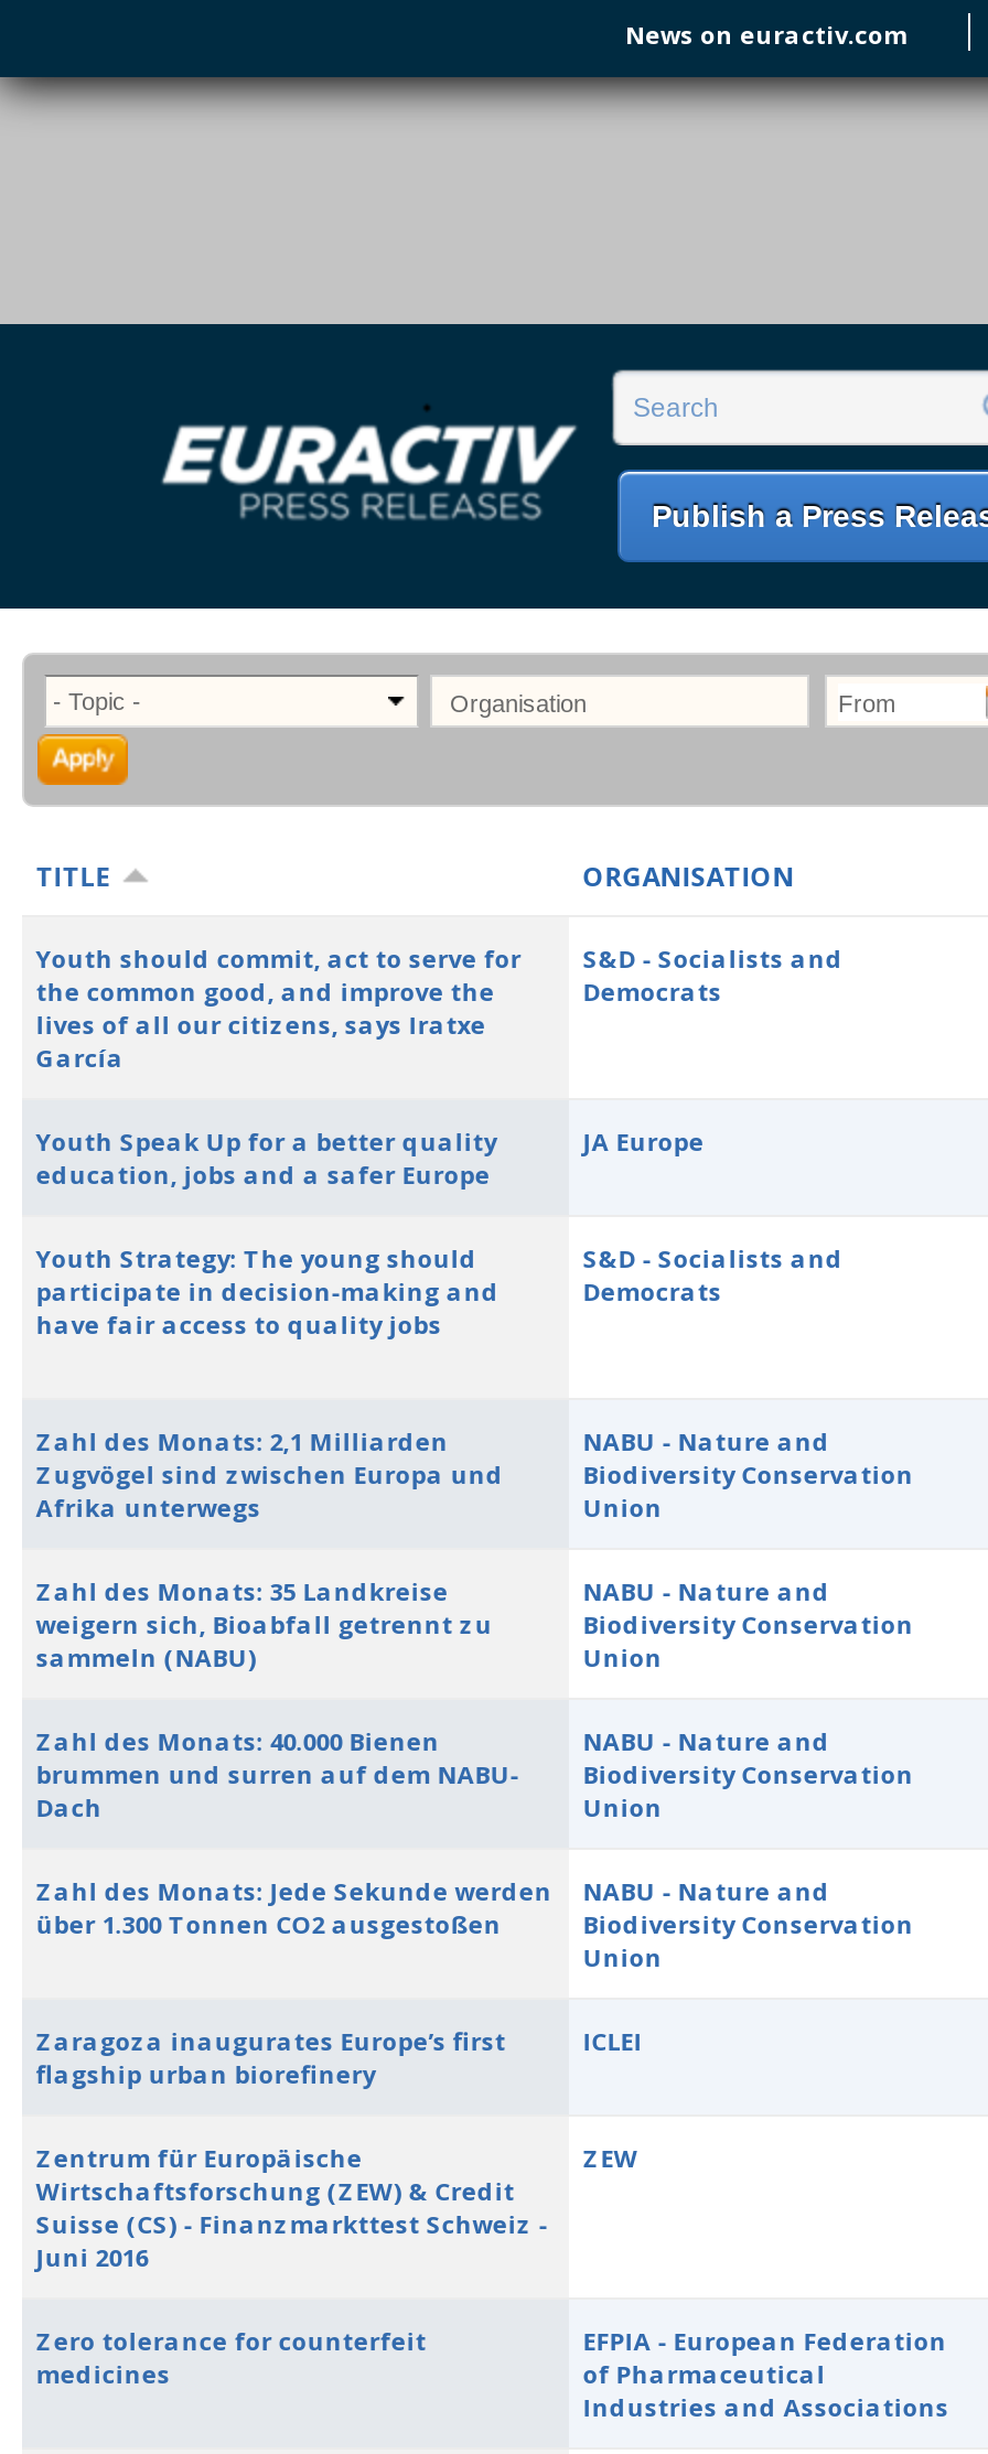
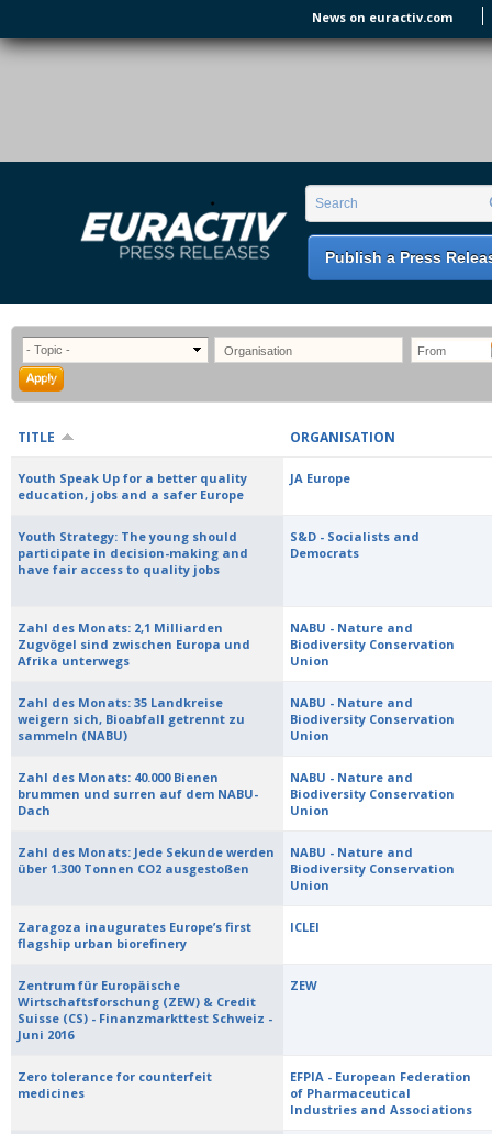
[36,941,521,1074] Youth should commit, act to serve for | the common good, and improve the | lives of all our citizens, says Iratxe | García -> none
[583,941,843,1008] S&D - Socialists and | Democrats -> none

